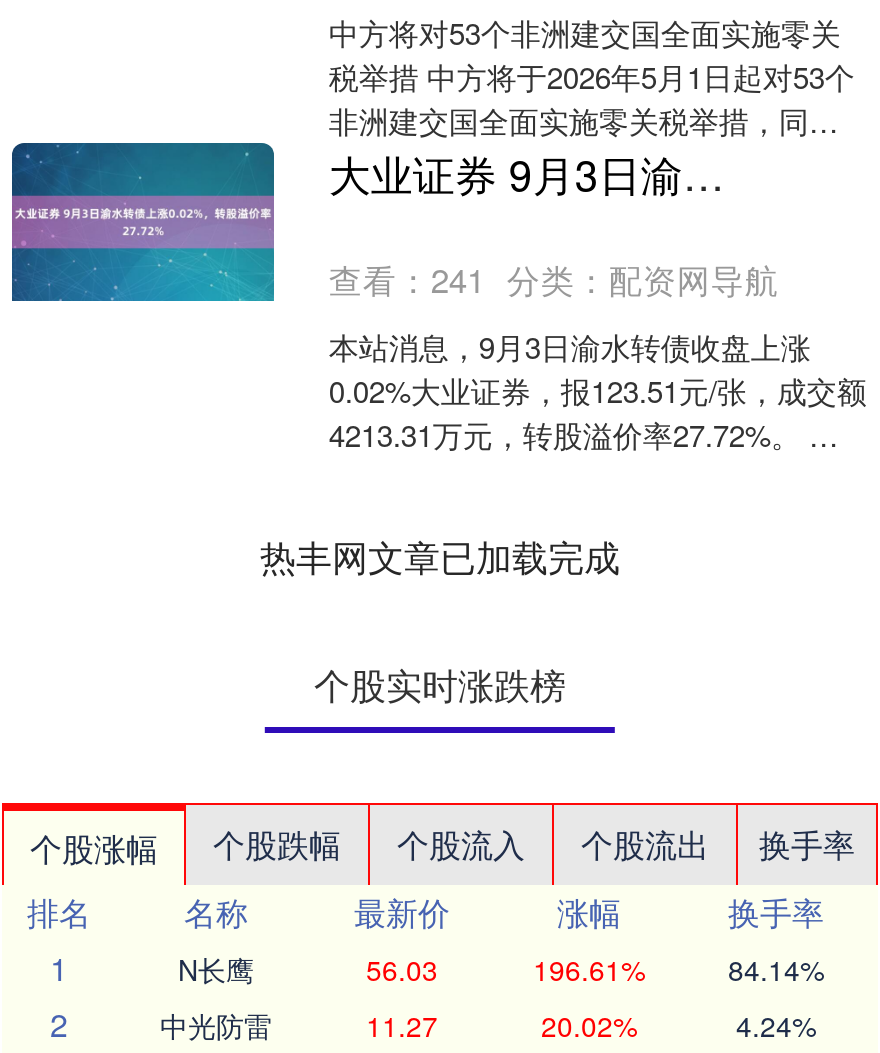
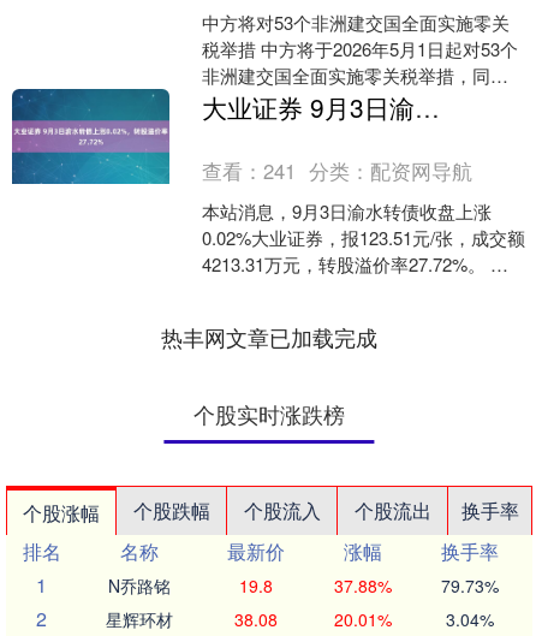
[178,949,824,989] N长鹰 | 56.03 | 196.61% | 84.14% -> [108,573,498,598] N乔路铭 | 19.8 | 37.88% | 79.73%
[160,1005,816,1045] 中光防雷 | 11.27 | 20.02% | 4.24% -> [106,607,493,631] 星辉环材 | 38.08 | 20.01% | 3.04%

